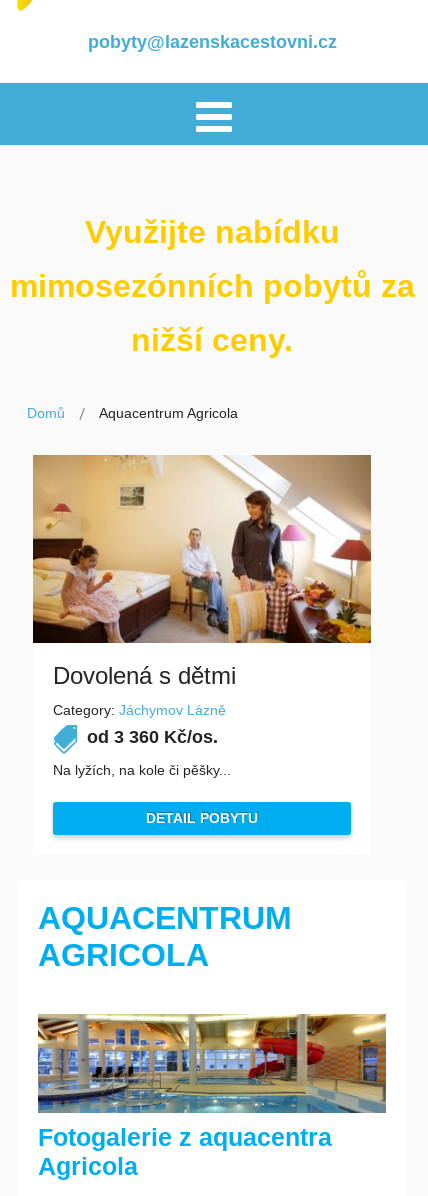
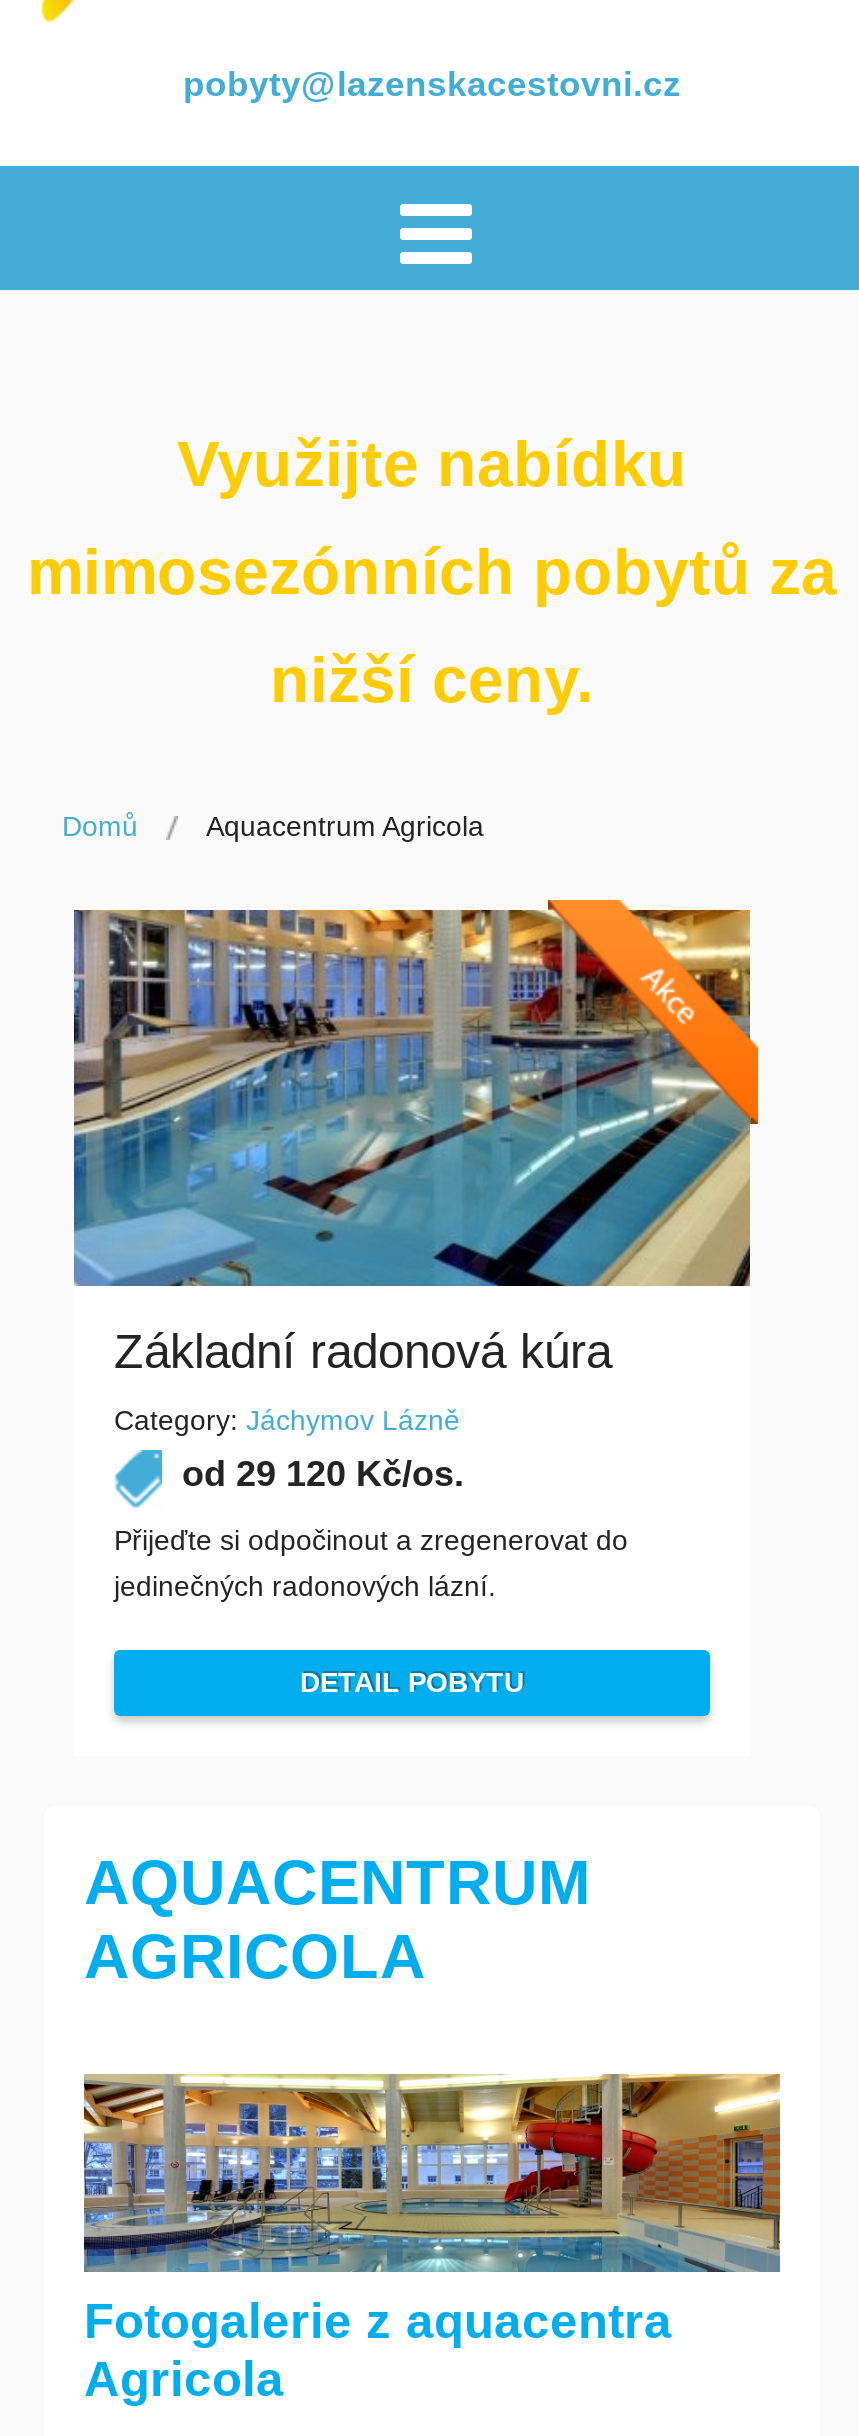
[32,450,375,689] [image] | Dovolená s dětmi -> [72,898,760,1378] [image] | Základní radonová kúra
[87,727,218,747] od 3 360 Kč/os. -> [182,1454,464,1494] od 29 120 Kč/os.
[53,762,231,778] Na lyžích, na kole či pěšky... -> [114,1524,628,1602] Přijeďte si odpočinout a zregenerovat do | jedinečných radonových lázní.

